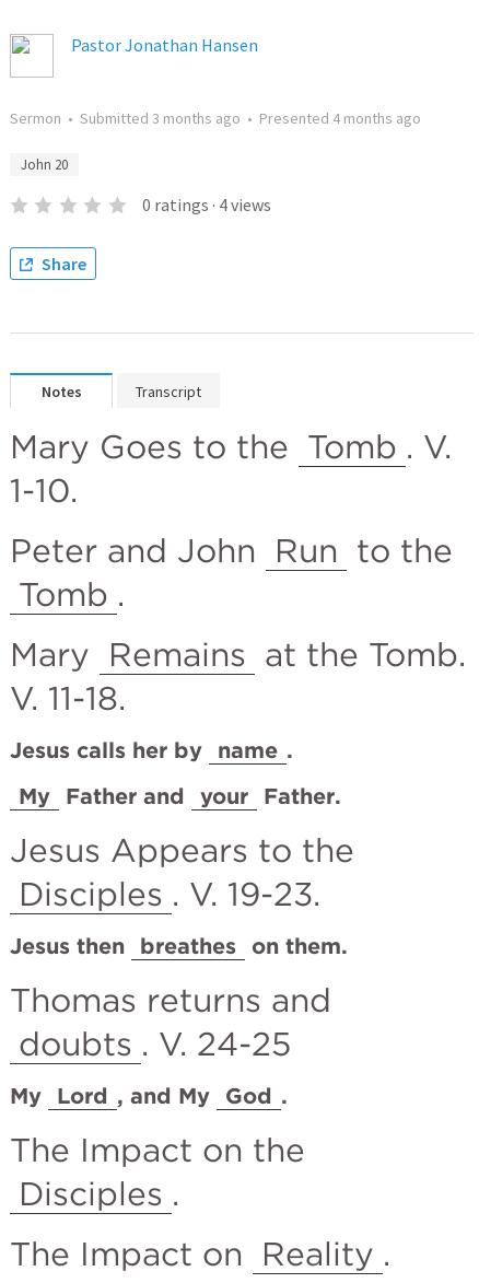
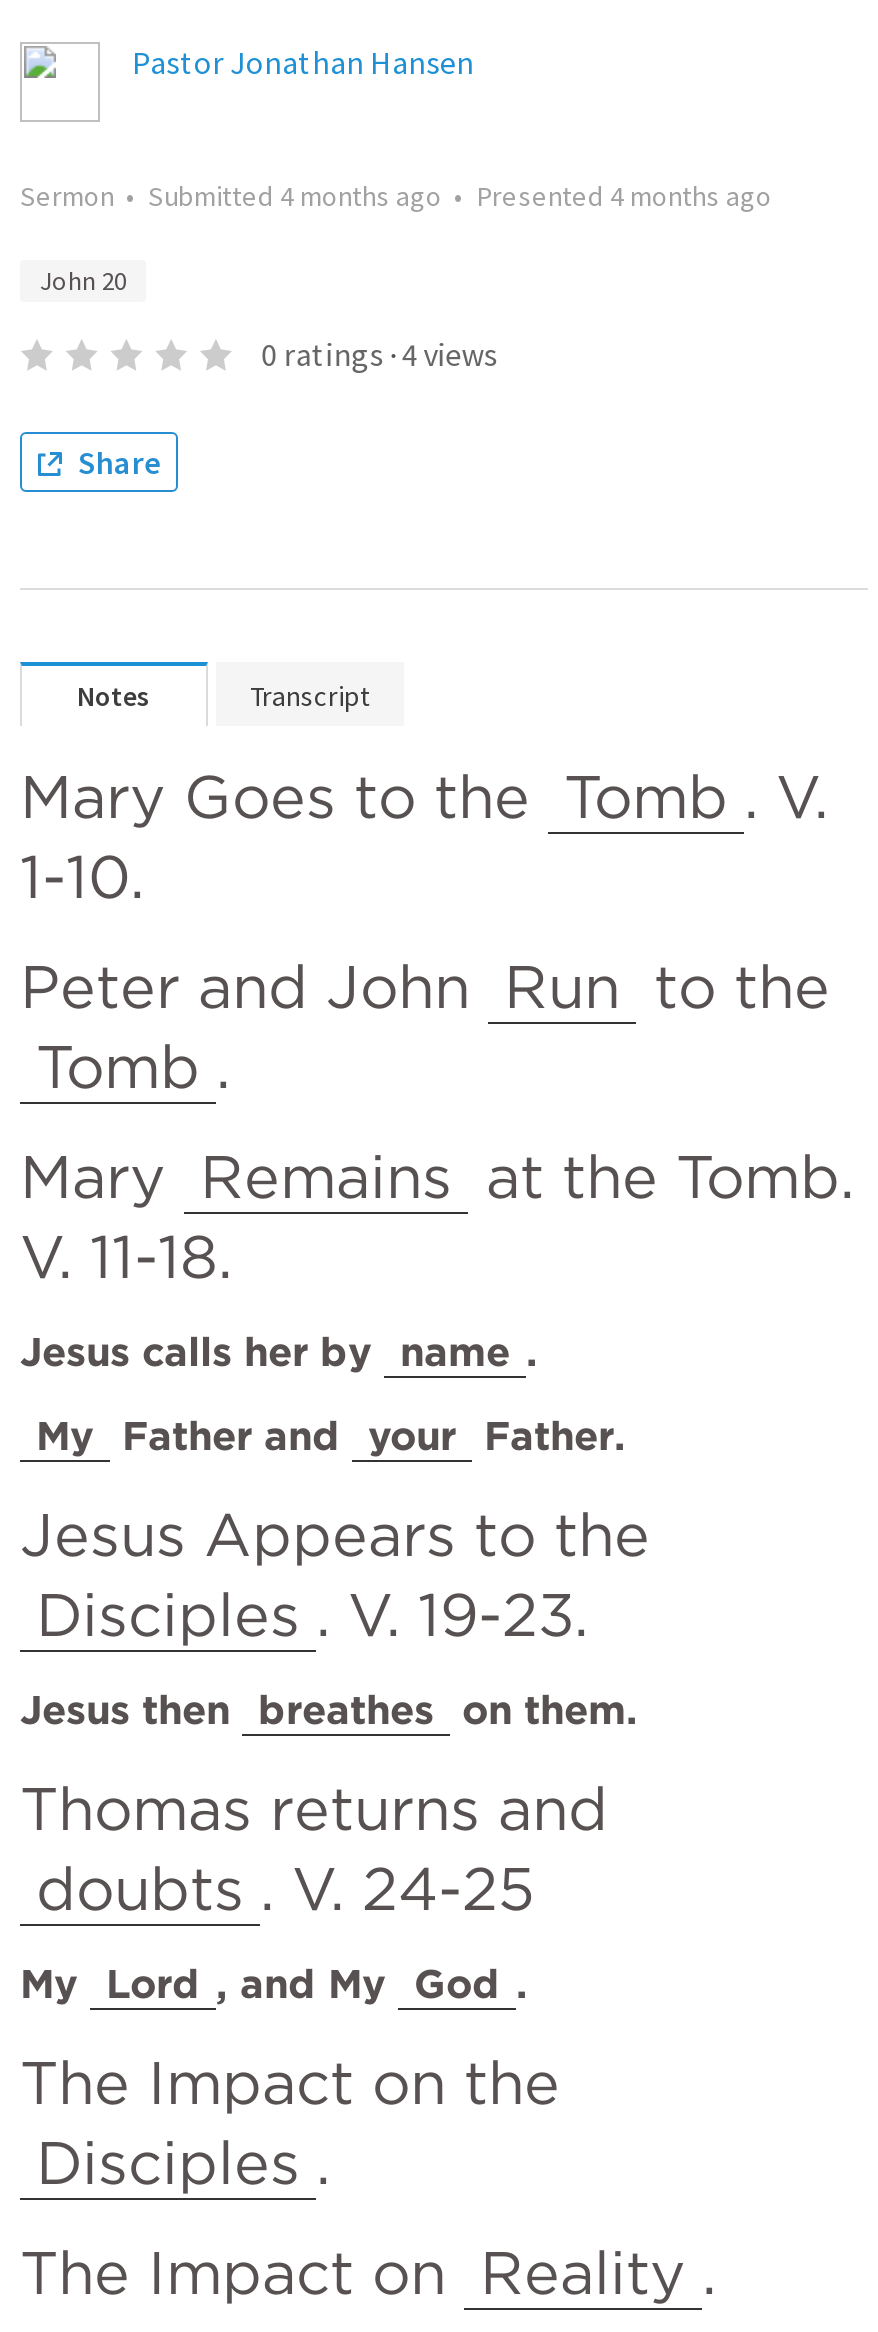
[10,108,421,128] Sermon • Submitted 3 months ago • Presented 4 months ago -> [20,178,772,214] Sermon • Submitted 4 months ago • Presented 4 months ago

